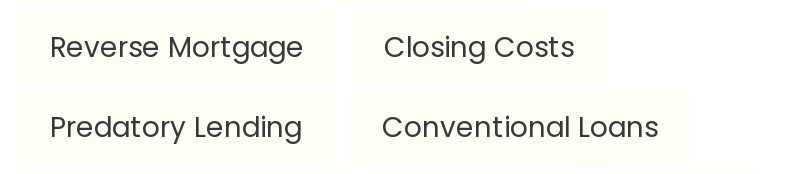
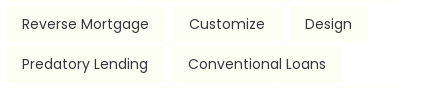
[384,27,574,67] Closing Costs -> [189,14,352,34] Customize | Design

